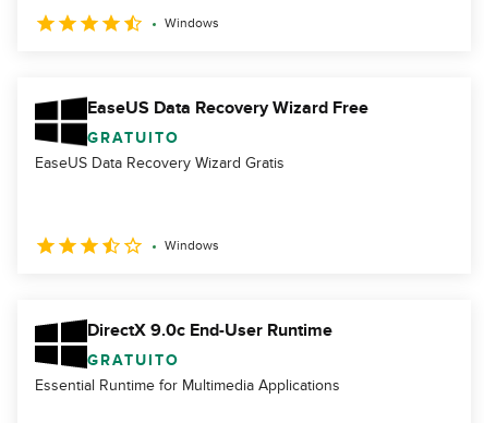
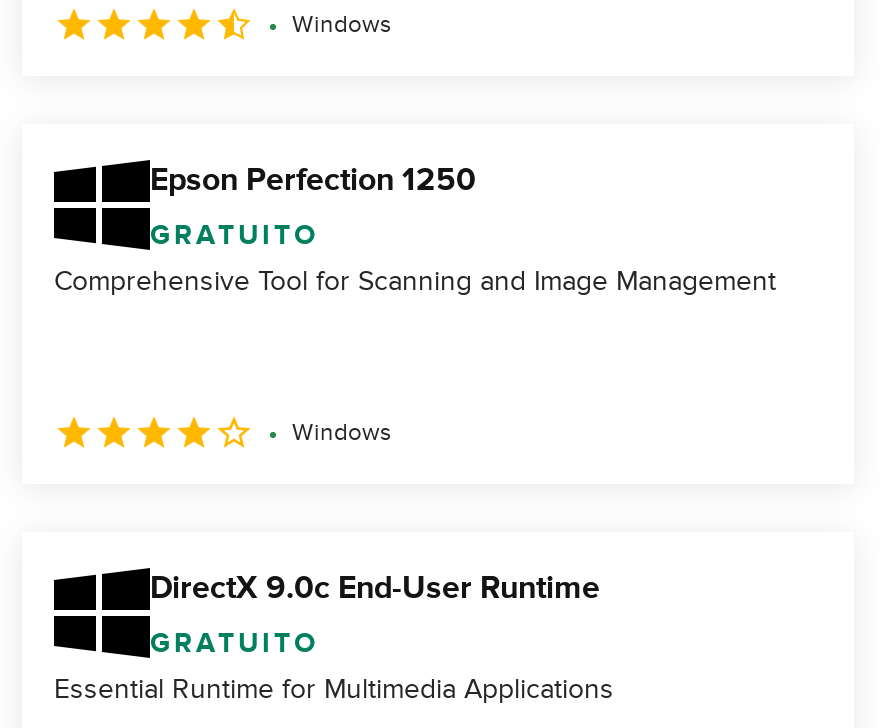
[87,97,368,119] EaseUS Data Recovery Wizard Free -> [150,160,476,200] Epson Perfection 1250
[35,154,285,172] EaseUS Data Recovery Wizard Gratis -> [54,264,776,298] Comprehensive Tool for Scanning and Image Management

